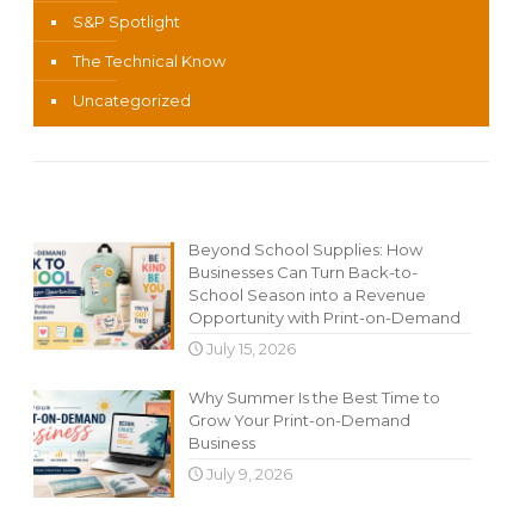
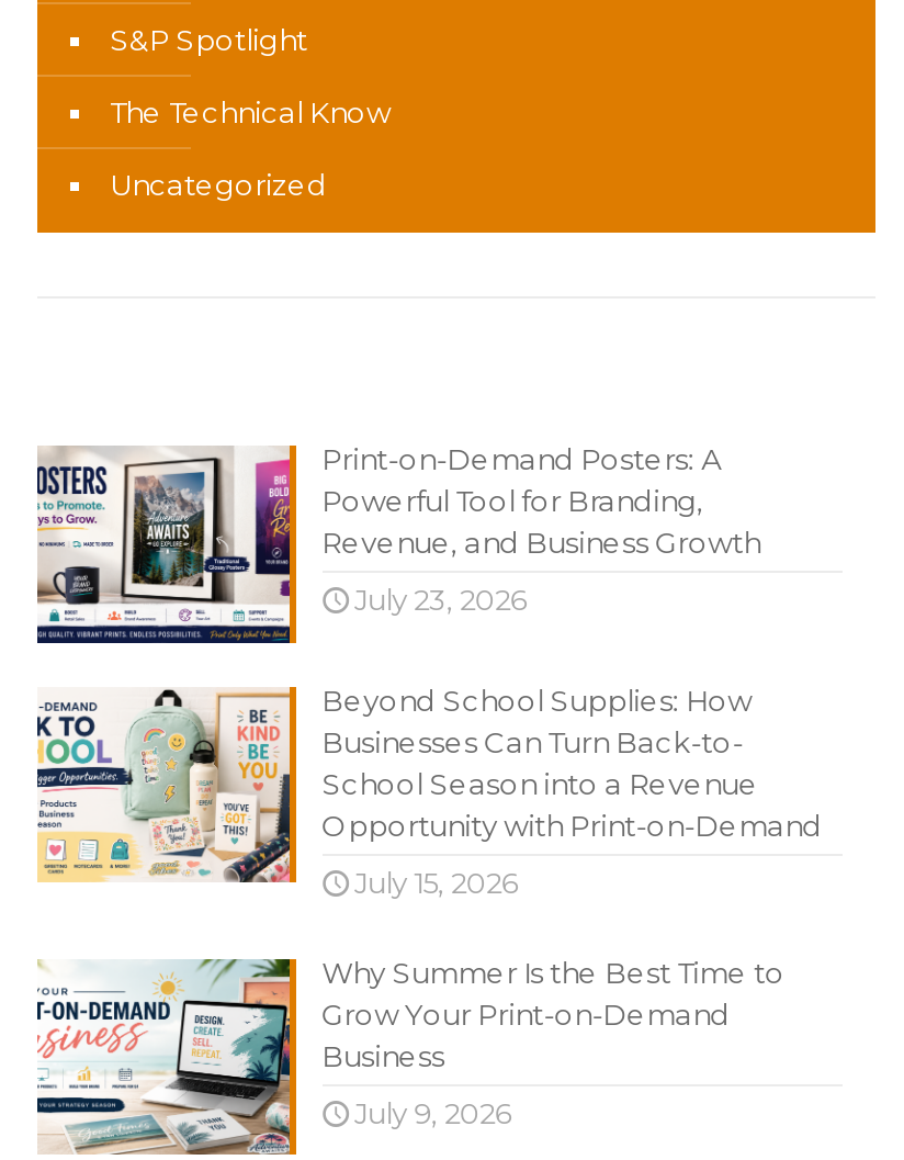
none -> [35,442,761,645] [image] | Print-on-Demand Posters: A | Powerful Tool for Branding, | Revenue, and Business Growth | July 23, 2026

